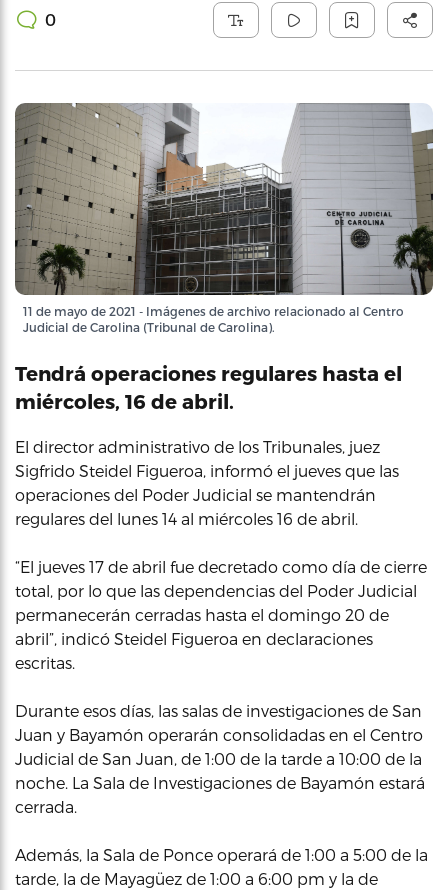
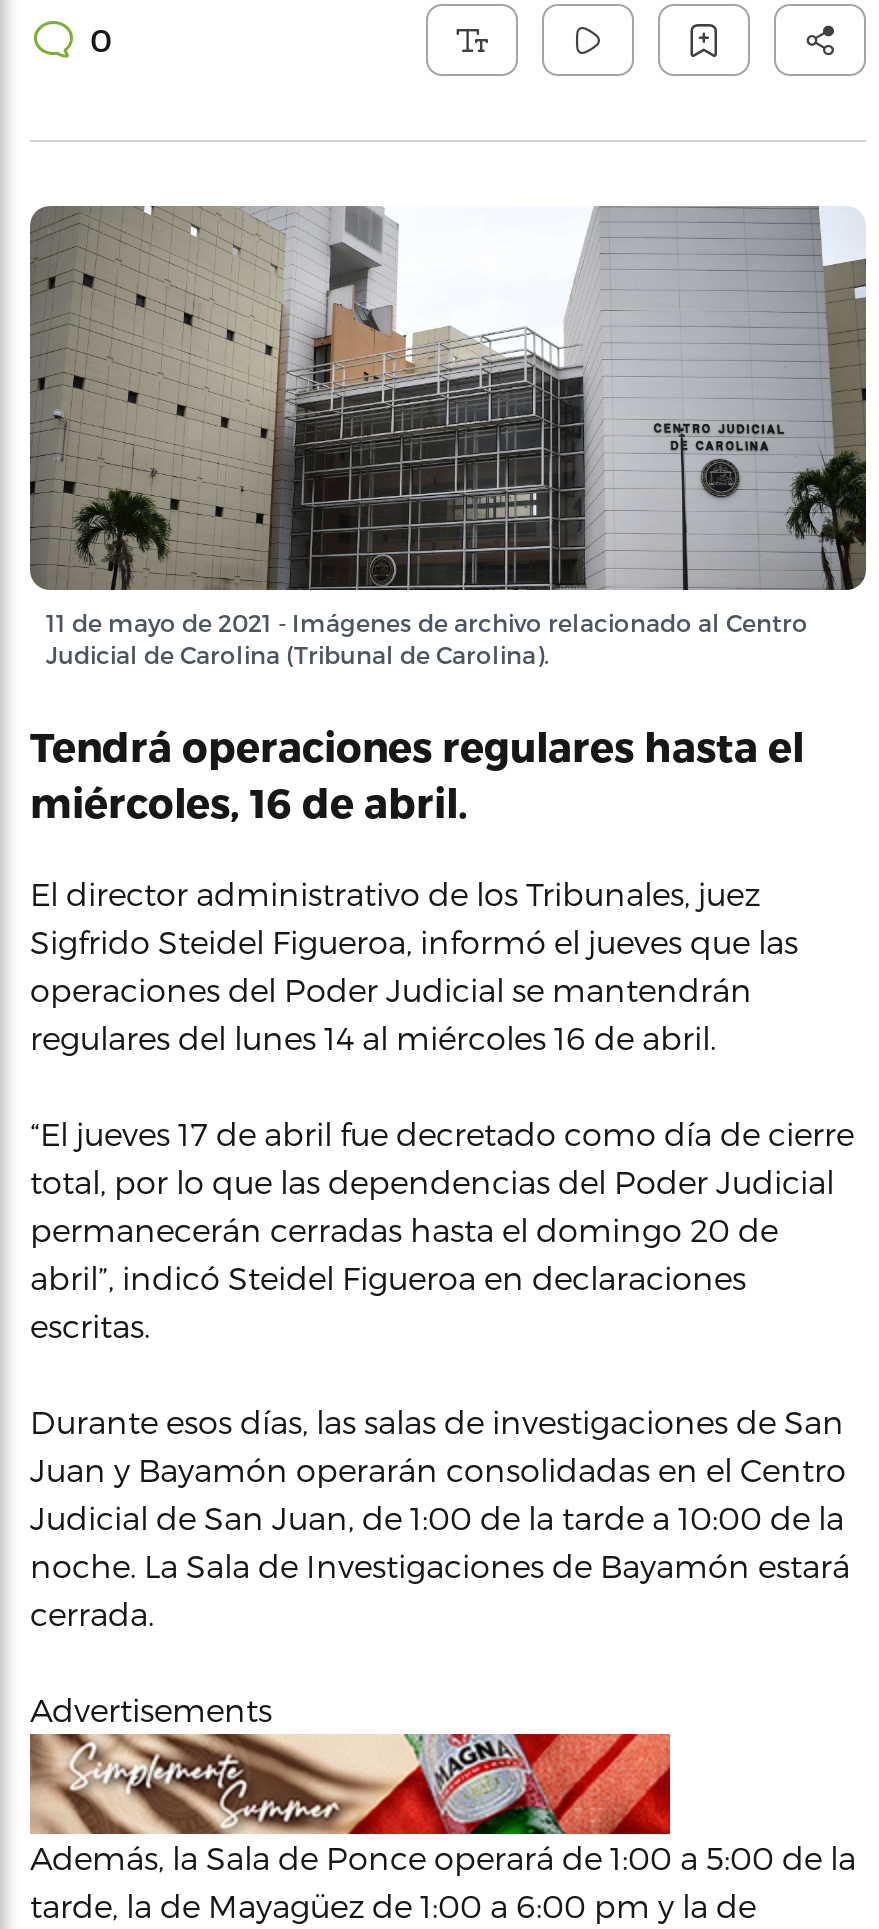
none -> [28,1731,672,1833] [image]
none -> [30,1690,272,1728] Advertisements

